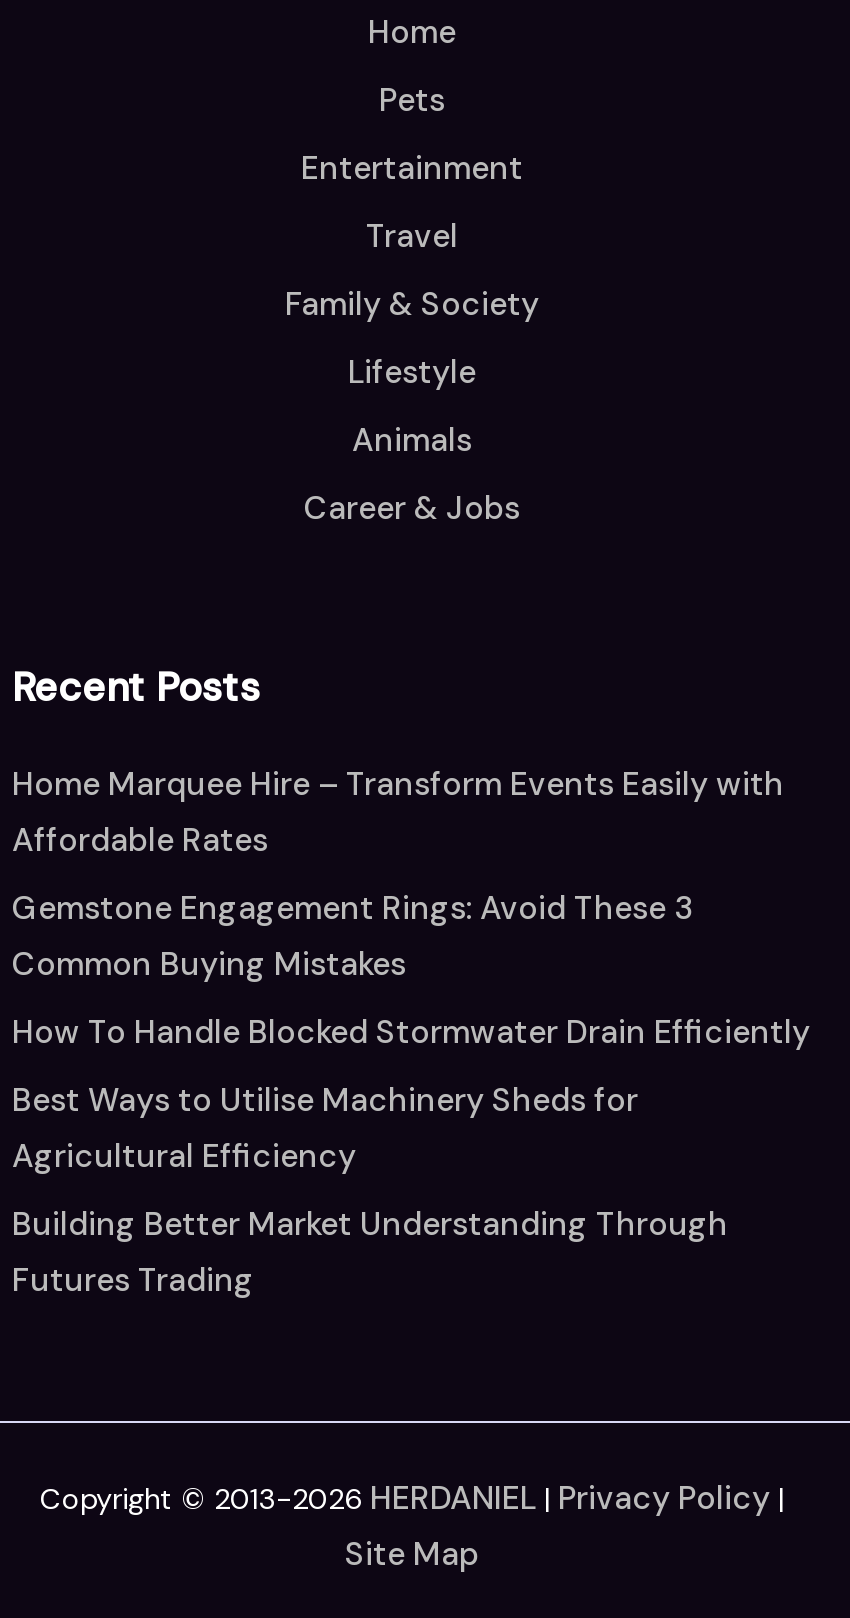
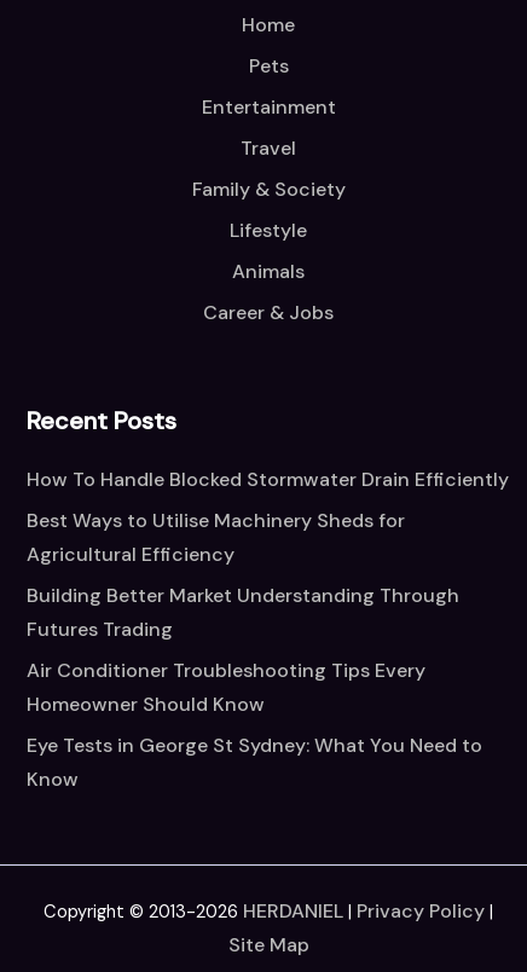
[12,763,784,985] Home Marquee Hire – Transform Events Easily with | Affordable Rates | Gemstone Engagement Rings: Avoid These 3 | Common Buying Mistakes -> none
moved [12,1011,810,1301] -> [27,467,509,642]: How To Handle Blocked Stormwater Drain Efficiently | Best Ways to Utilise Machinery Sheds for | Agricultural Efficiency | Building Better Market Understanding Through | Futures Trading
none -> [27,658,482,792] Air Conditioner Troubleshooting Tips Every | Homeowner Should Know | Eye Tests in George St Sydney: What You Need to | Know

